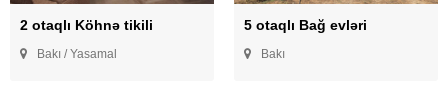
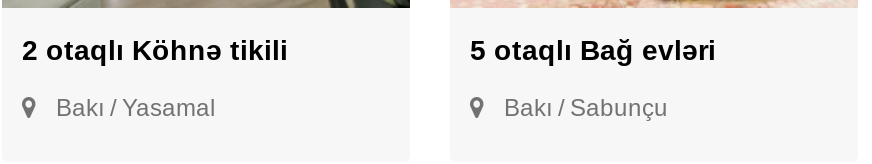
[261,47,285,61] Bakı -> [504,95,668,123] Bakı / Sabunçu

